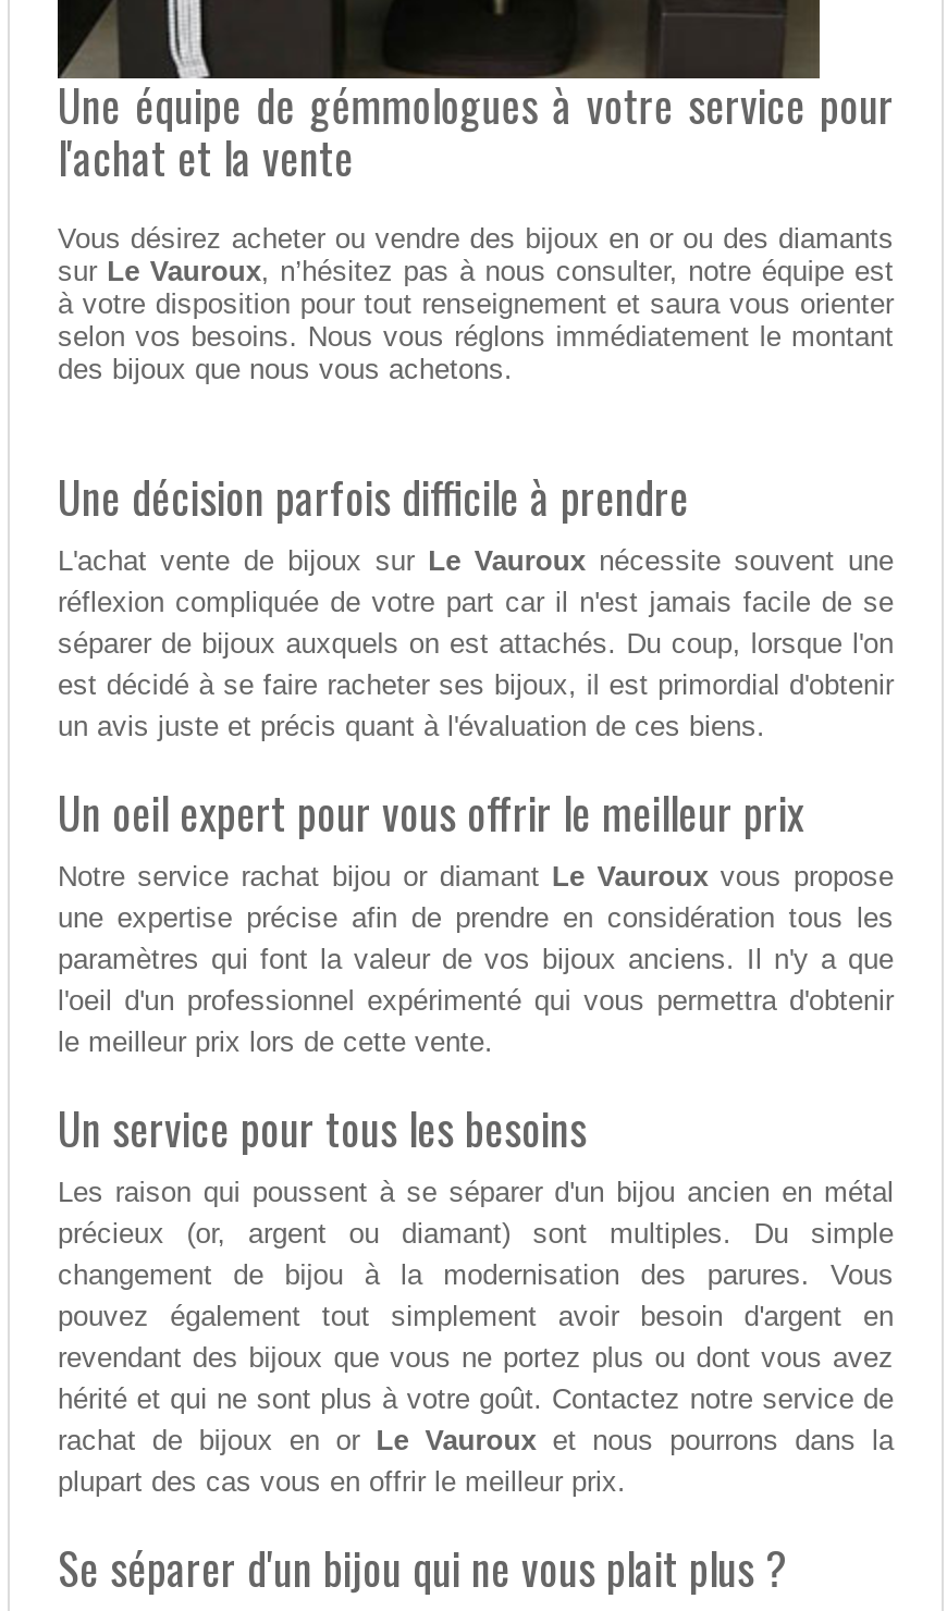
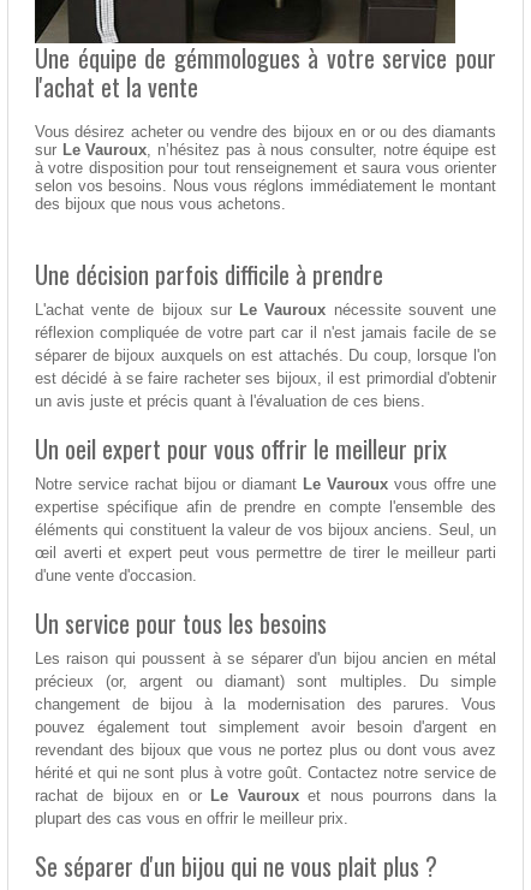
[58,859,894,1057] Notre service rachat bijou or diamant Le Vauroux vous propose | une expertise précise afin de prendre en considération tous les | paramètres qui font la valeur de vos bijoux anciens. Il n'y a que | l'oeil d'un professionnel expérimenté qui vous permettra d'obtenir | le meilleur prix lors de cette vente. -> [35,475,496,584] Notre service rachat bijou or diamant Le Vauroux vous offre une | expertise spécifique afin de prendre en compte l'ensemble des | éléments qui constituent la valeur de vos bijoux anciens. Seul, un | œil averti et expert peut vous permettre de tirer le meilleur parti | d'une vente d'occasion.

